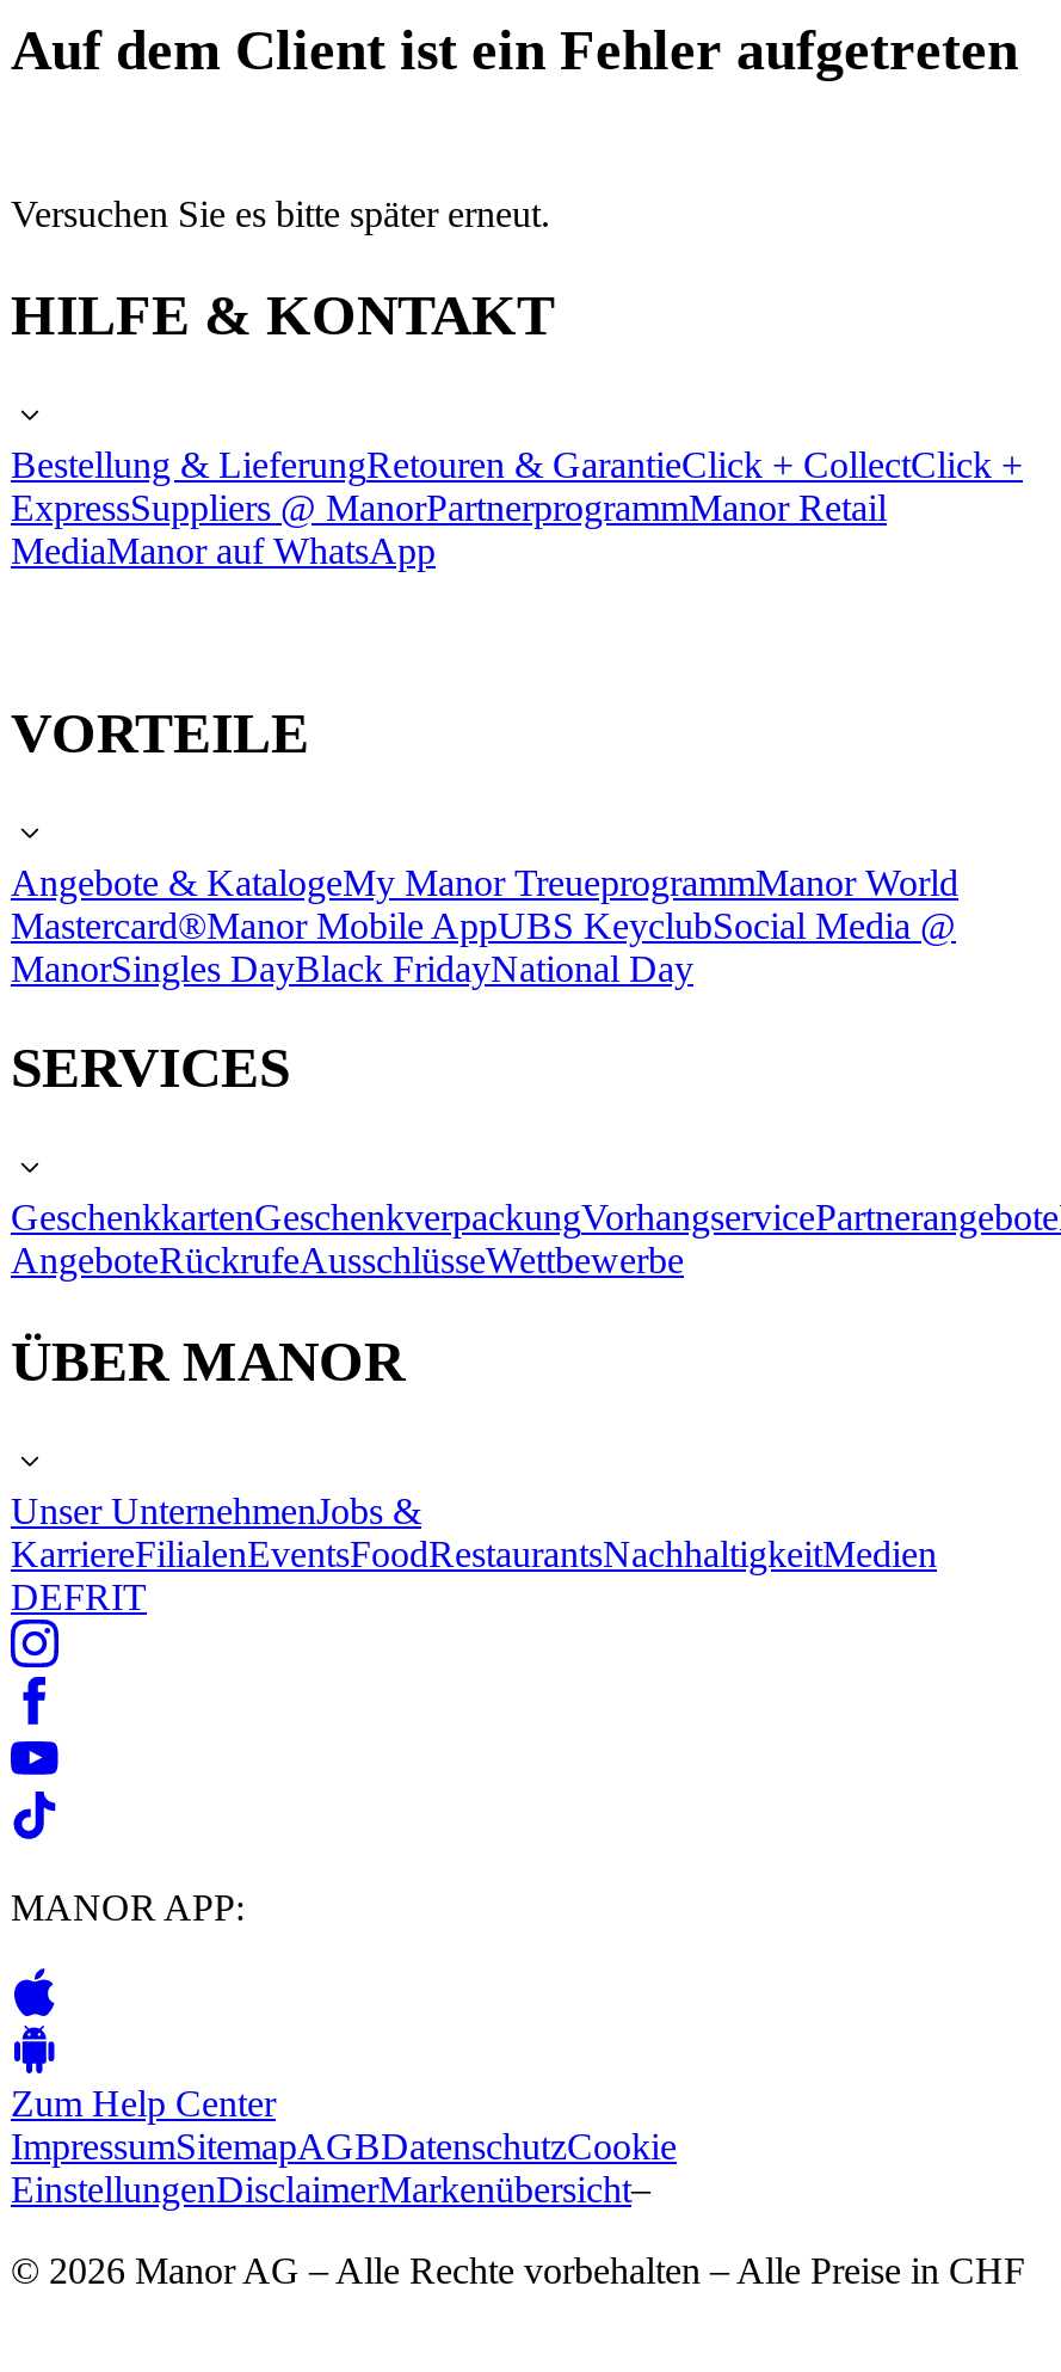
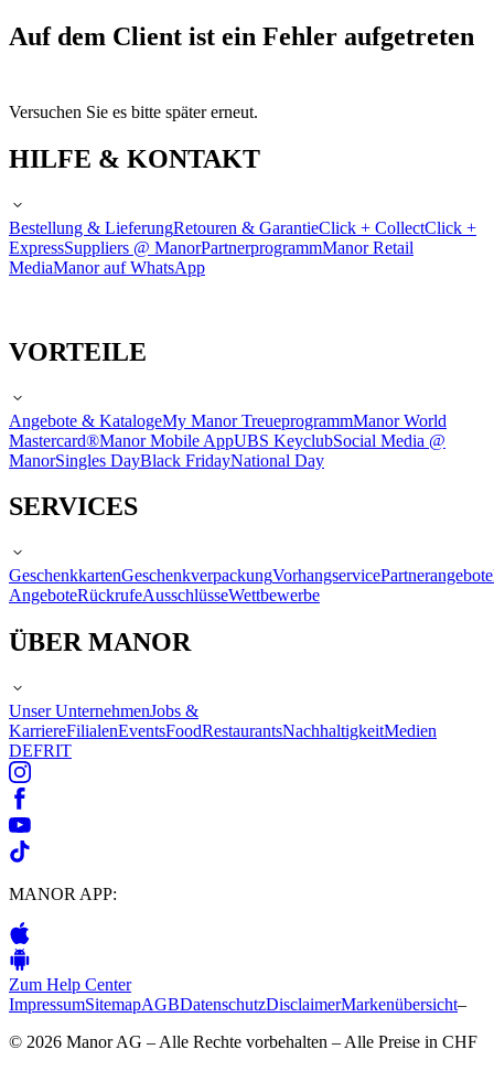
[11,2126,677,2210] ImpressumSitemapAGBDatenschutzCookie | EinstellungenDisclaimerMarkenübersicht– -> [9,995,466,1014] ImpressumSitemapAGBDatenschutzDisclaimerMarkenübersicht–

